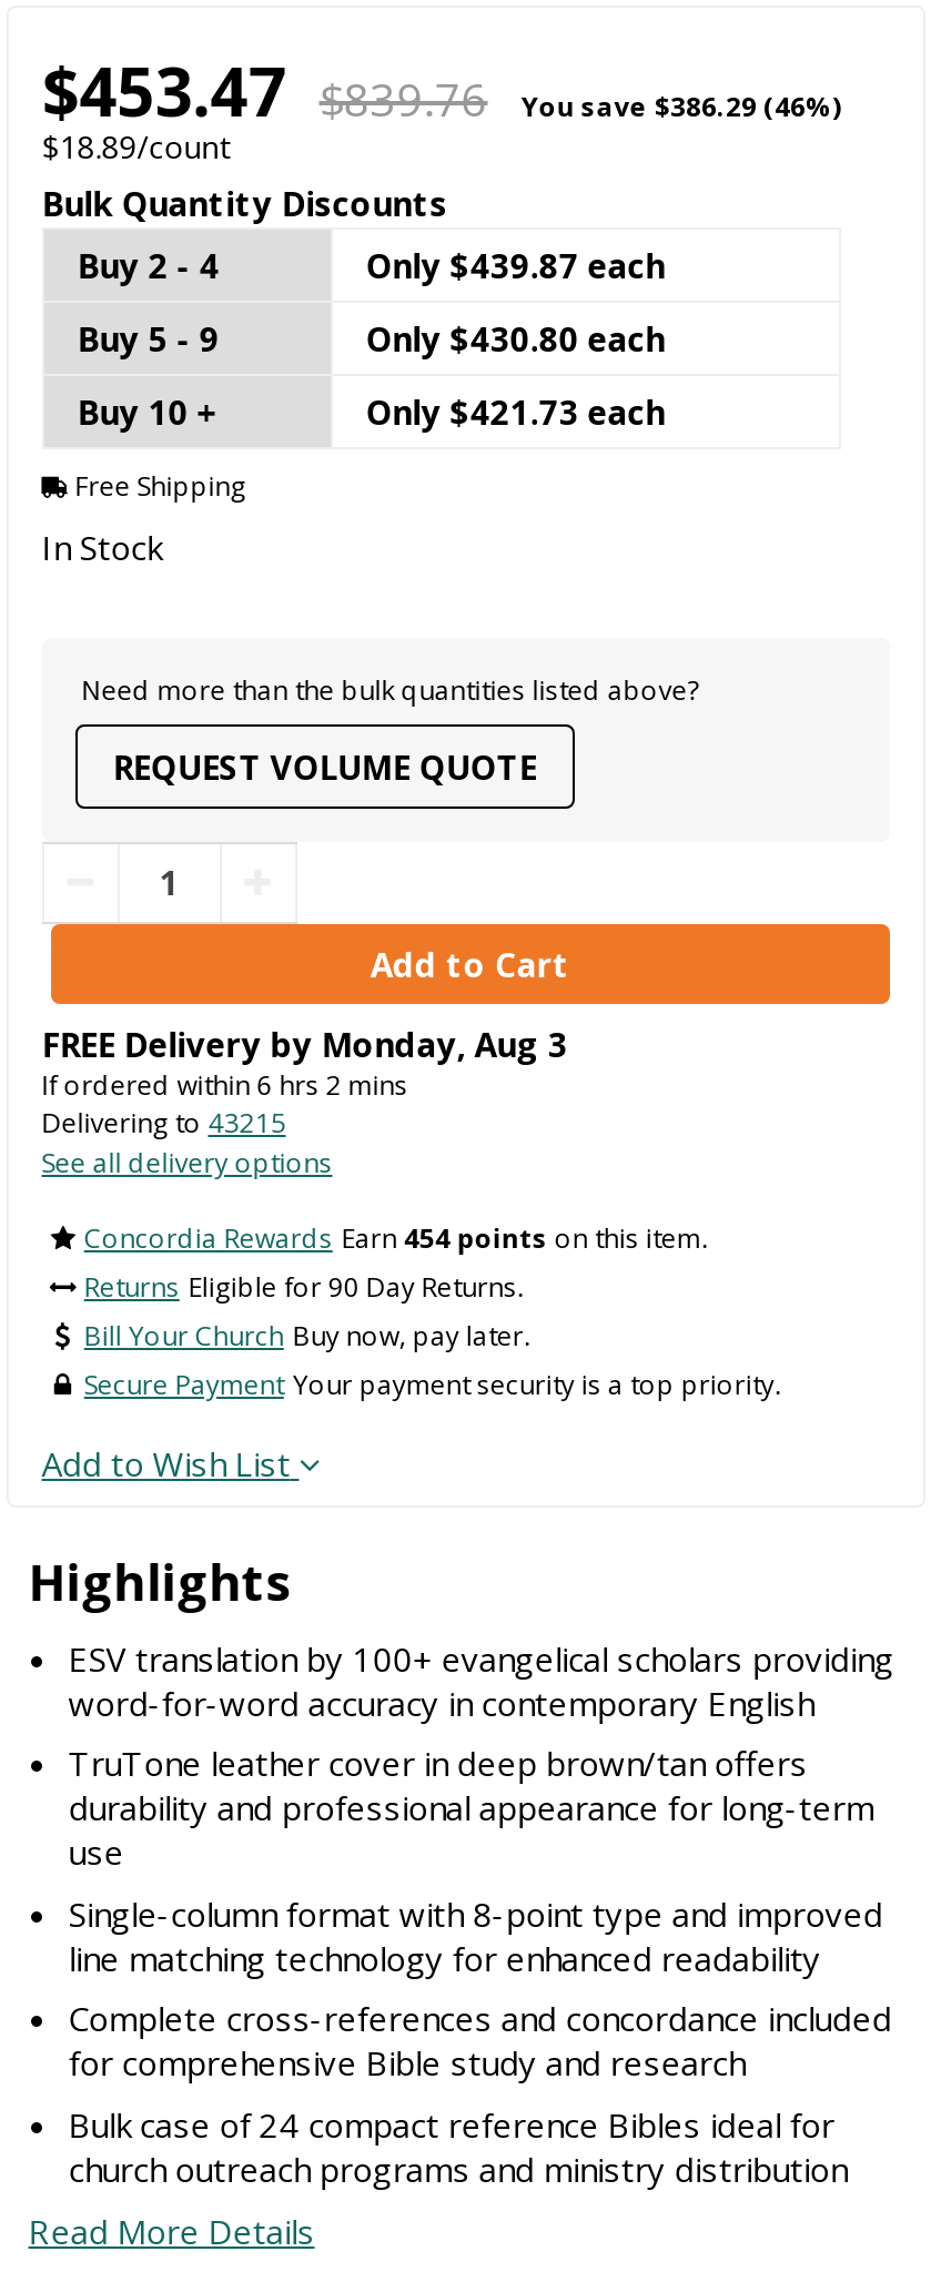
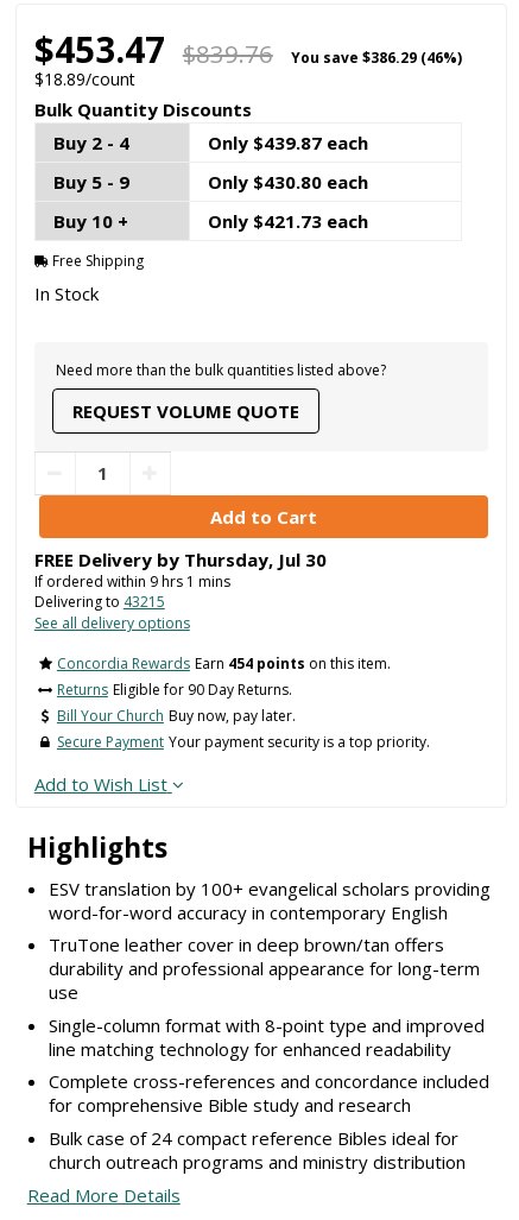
[42,1022,568,1066] FREE Delivery by Monday, Aug 3 -> [34,548,326,571] FREE Delivery by Thursday, Jul 30
[42,1066,408,1104] If ordered within 6 hrs 2 mins -> [34,571,230,591] If ordered within 9 hrs 1 mins

